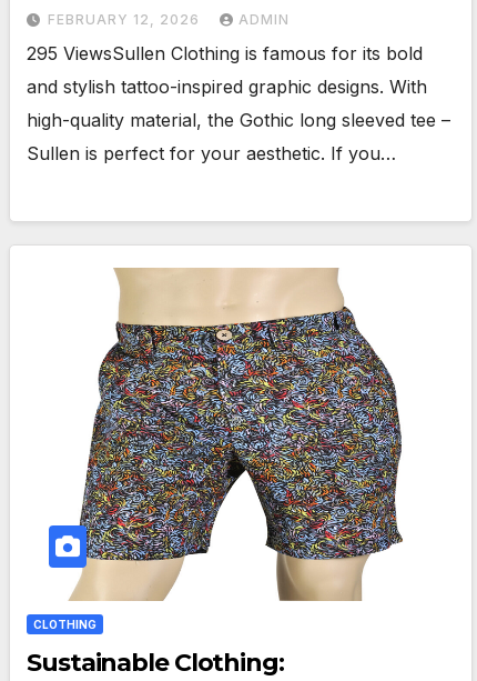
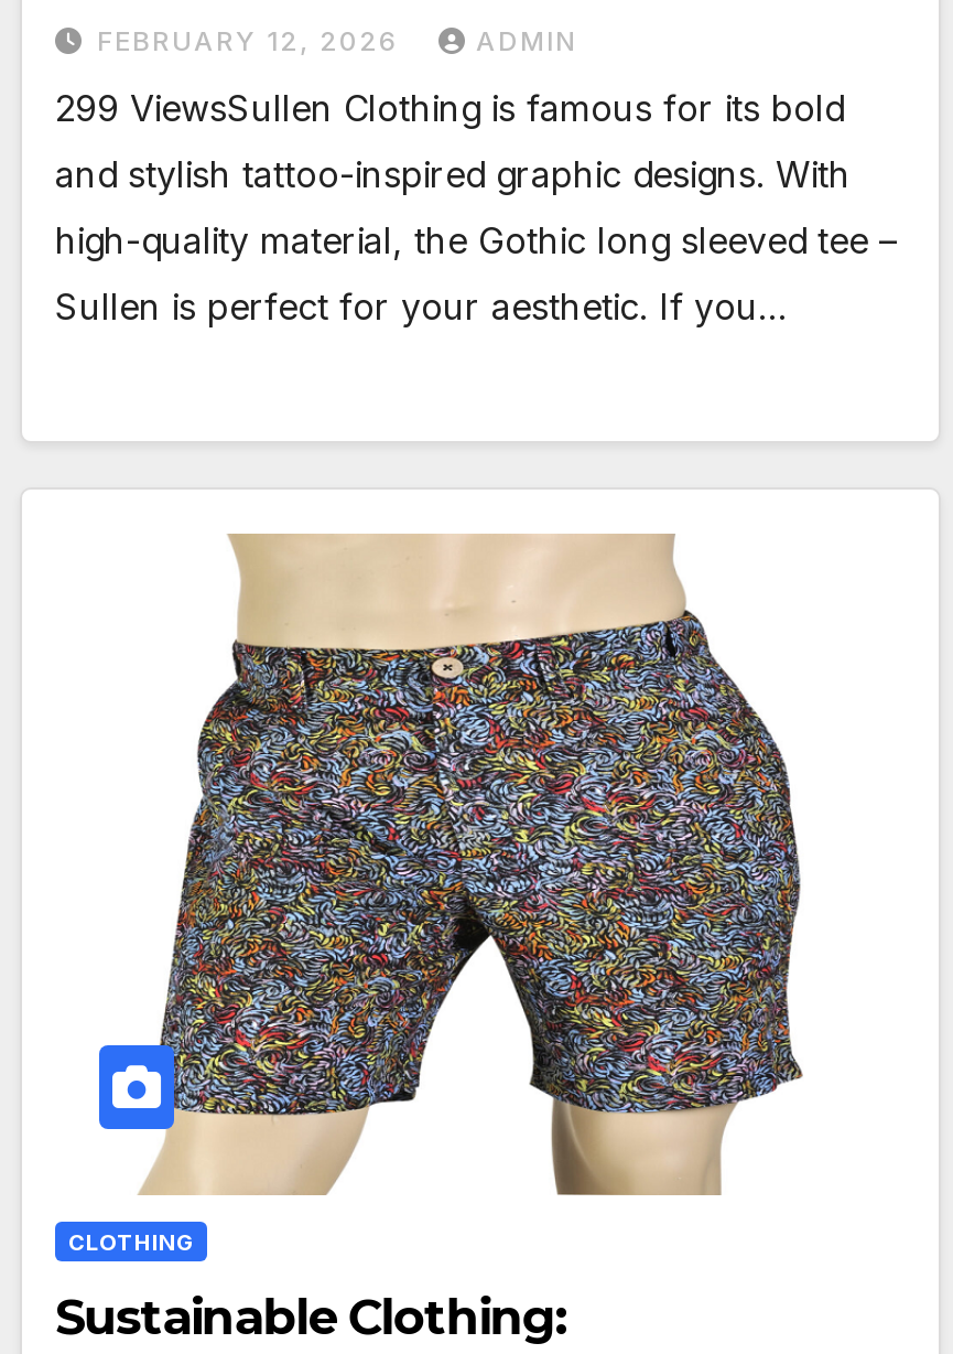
[27,42,423,64] 295 ViewsSullen Clothing is famous for its bold -> [55,86,844,130] 299 ViewsSullen Clothing is famous for its bold

